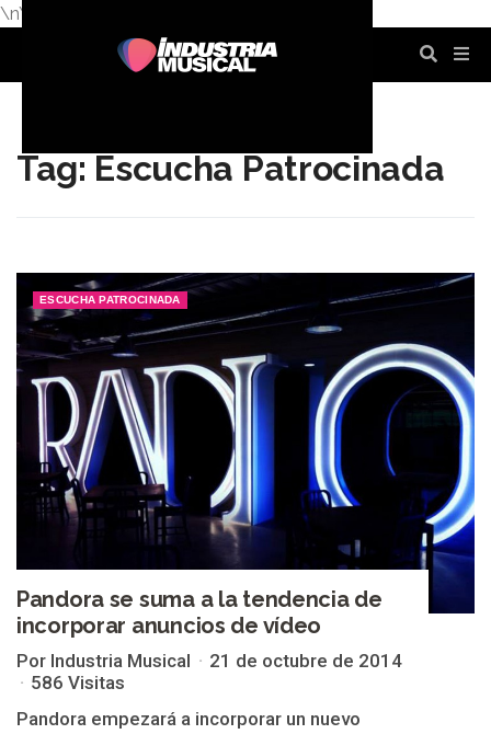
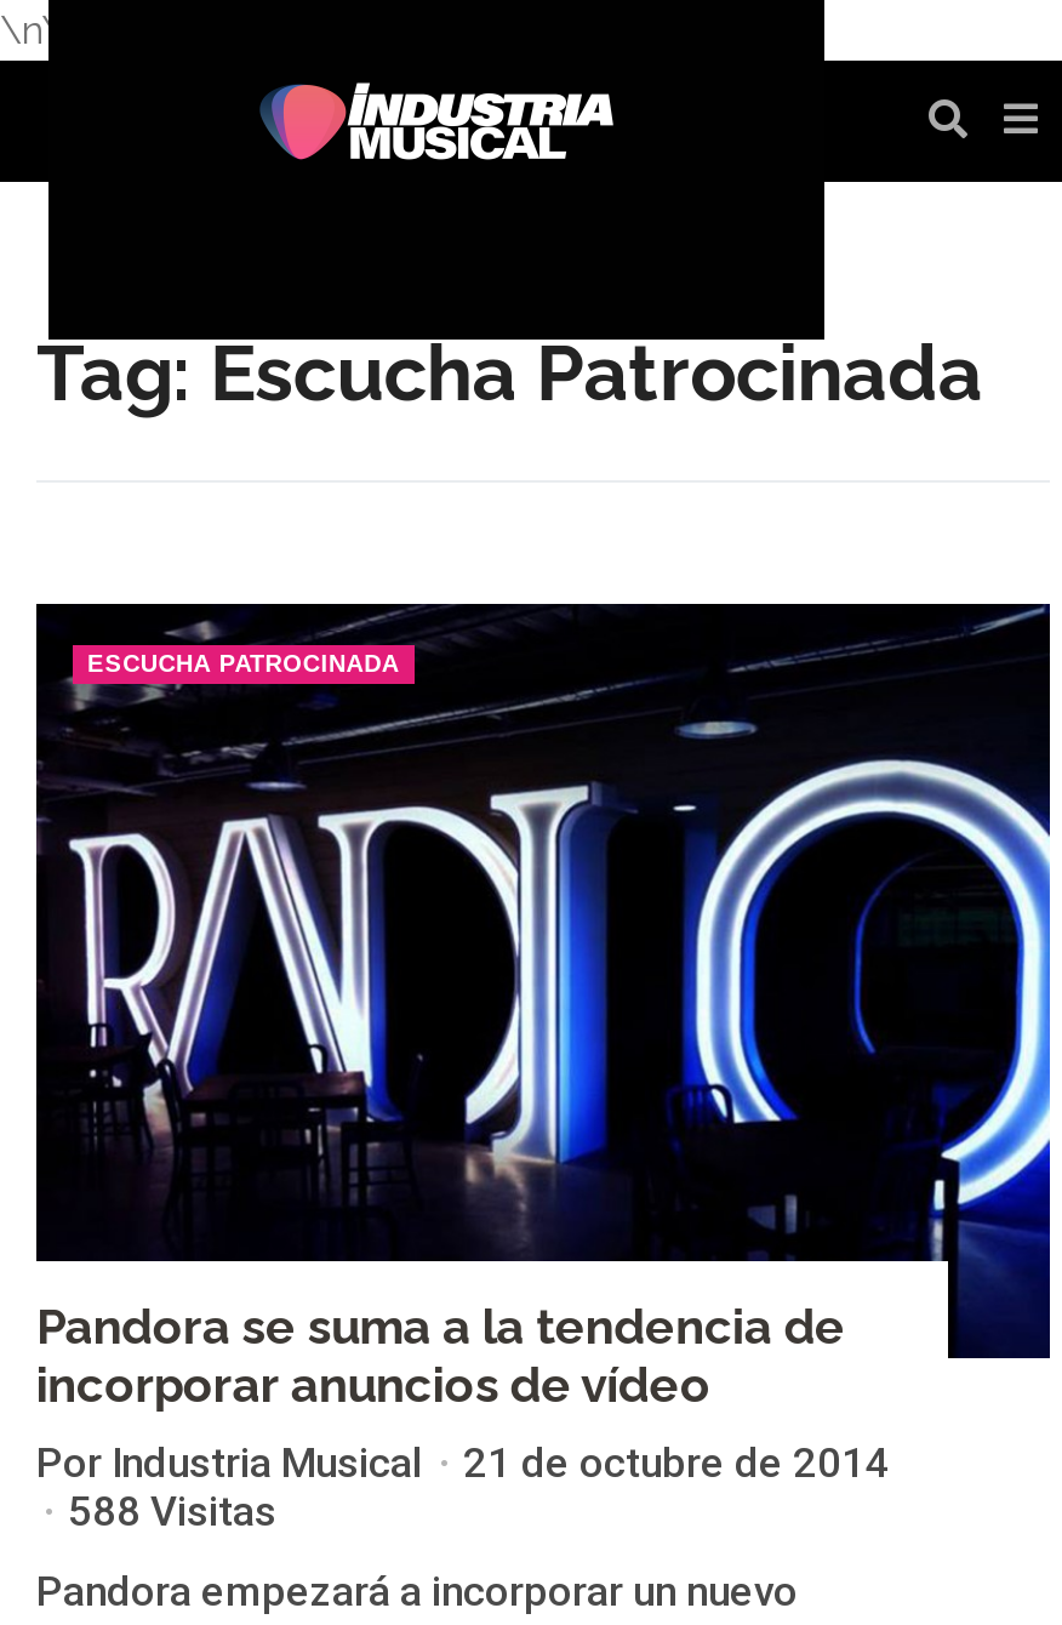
[31,672,125,694] 586 Visitas -> [68,1488,276,1536] 588 Visitas

